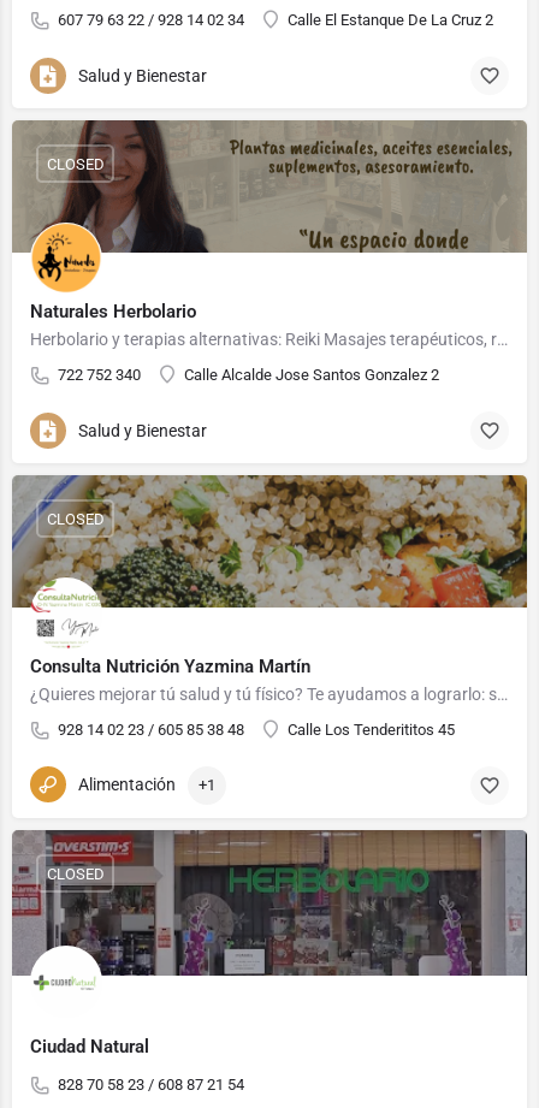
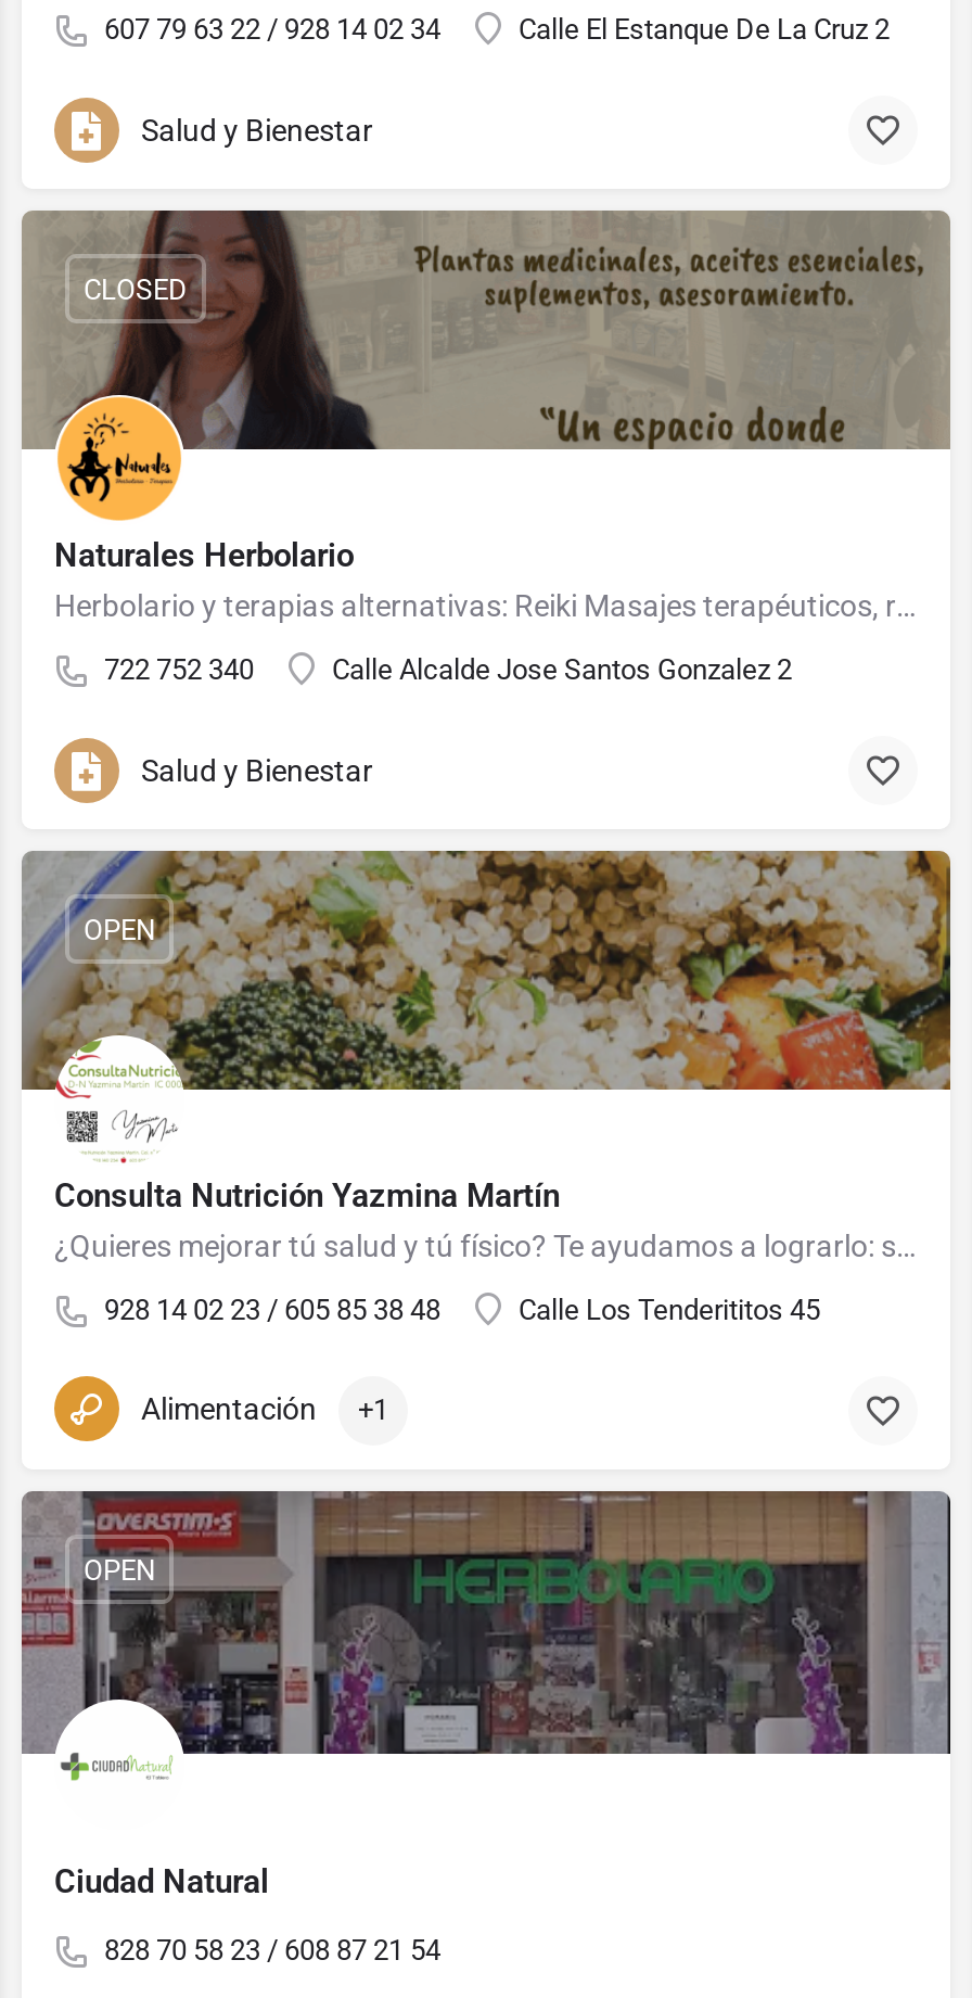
[46,509,104,528] CLOSED -> [84,913,155,945] OPEN
[46,864,104,882] CLOSED -> [84,1553,155,1586] OPEN

